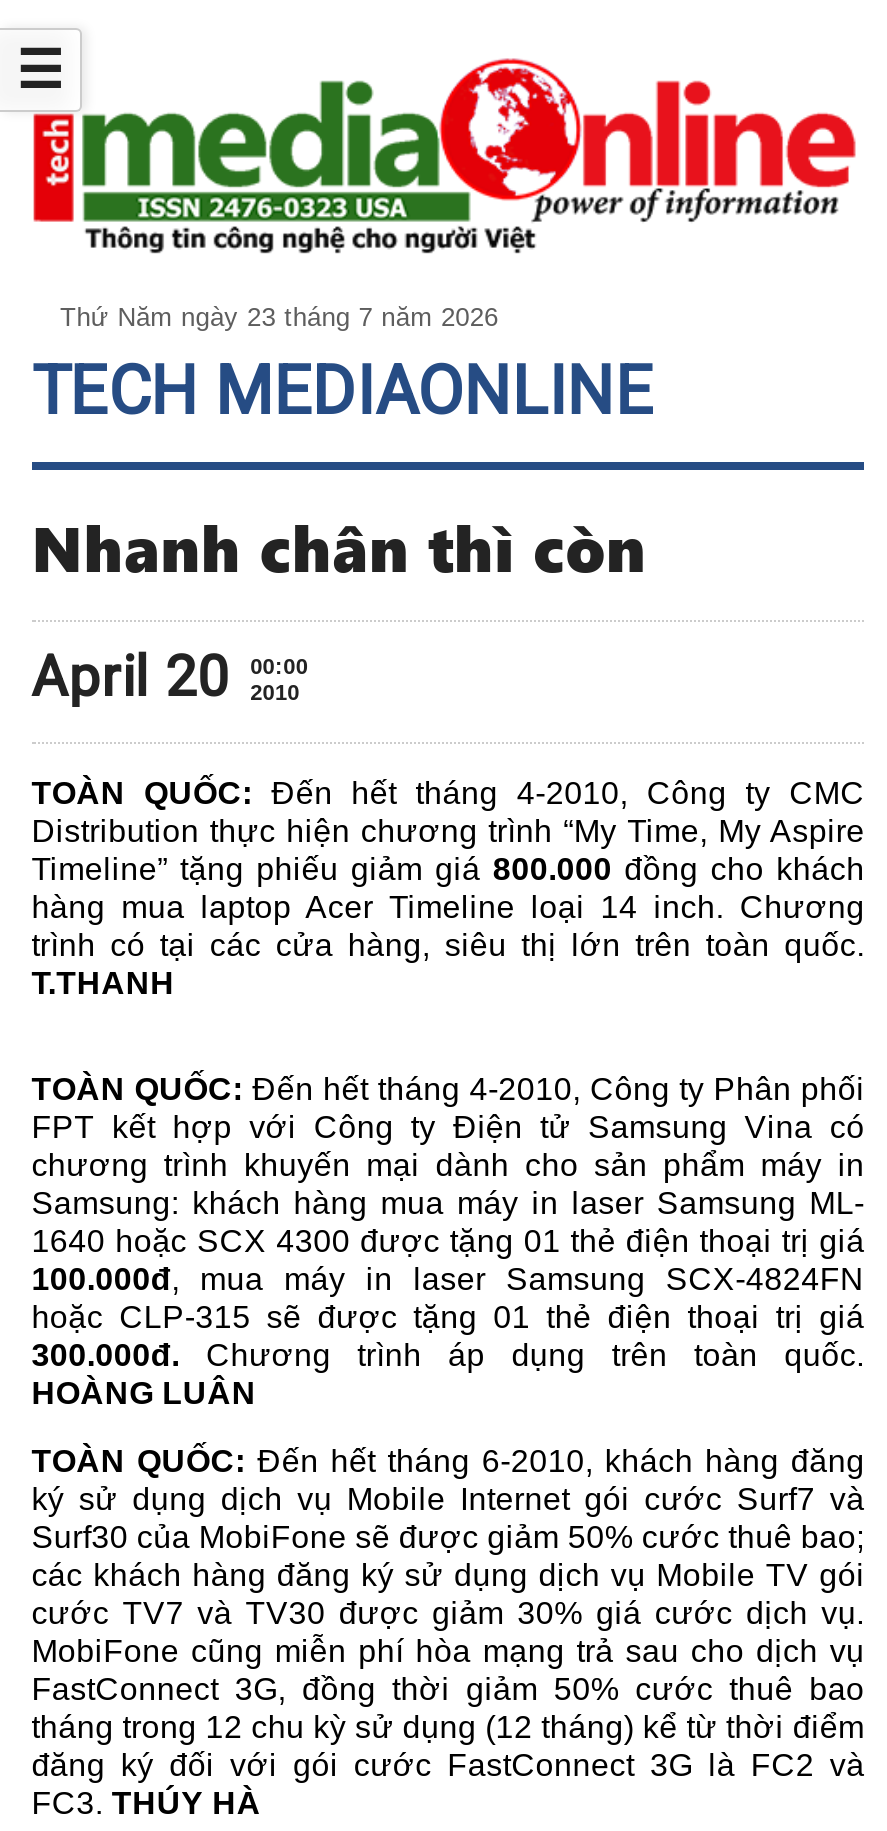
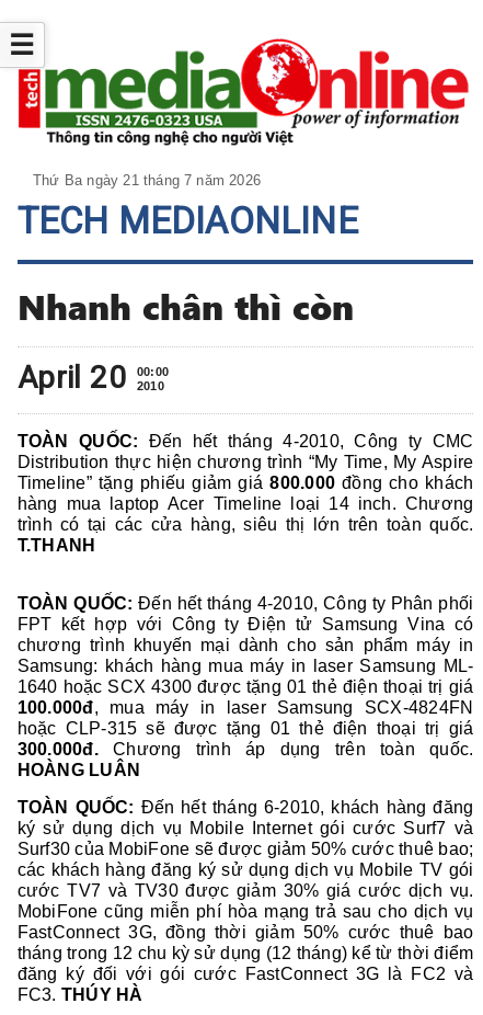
[60,302,498,332] Thứ Năm ngày 23 tháng 7 năm 2026 -> [33,172,261,189] Thứ Ba ngày 21 tháng 7 năm 2026

